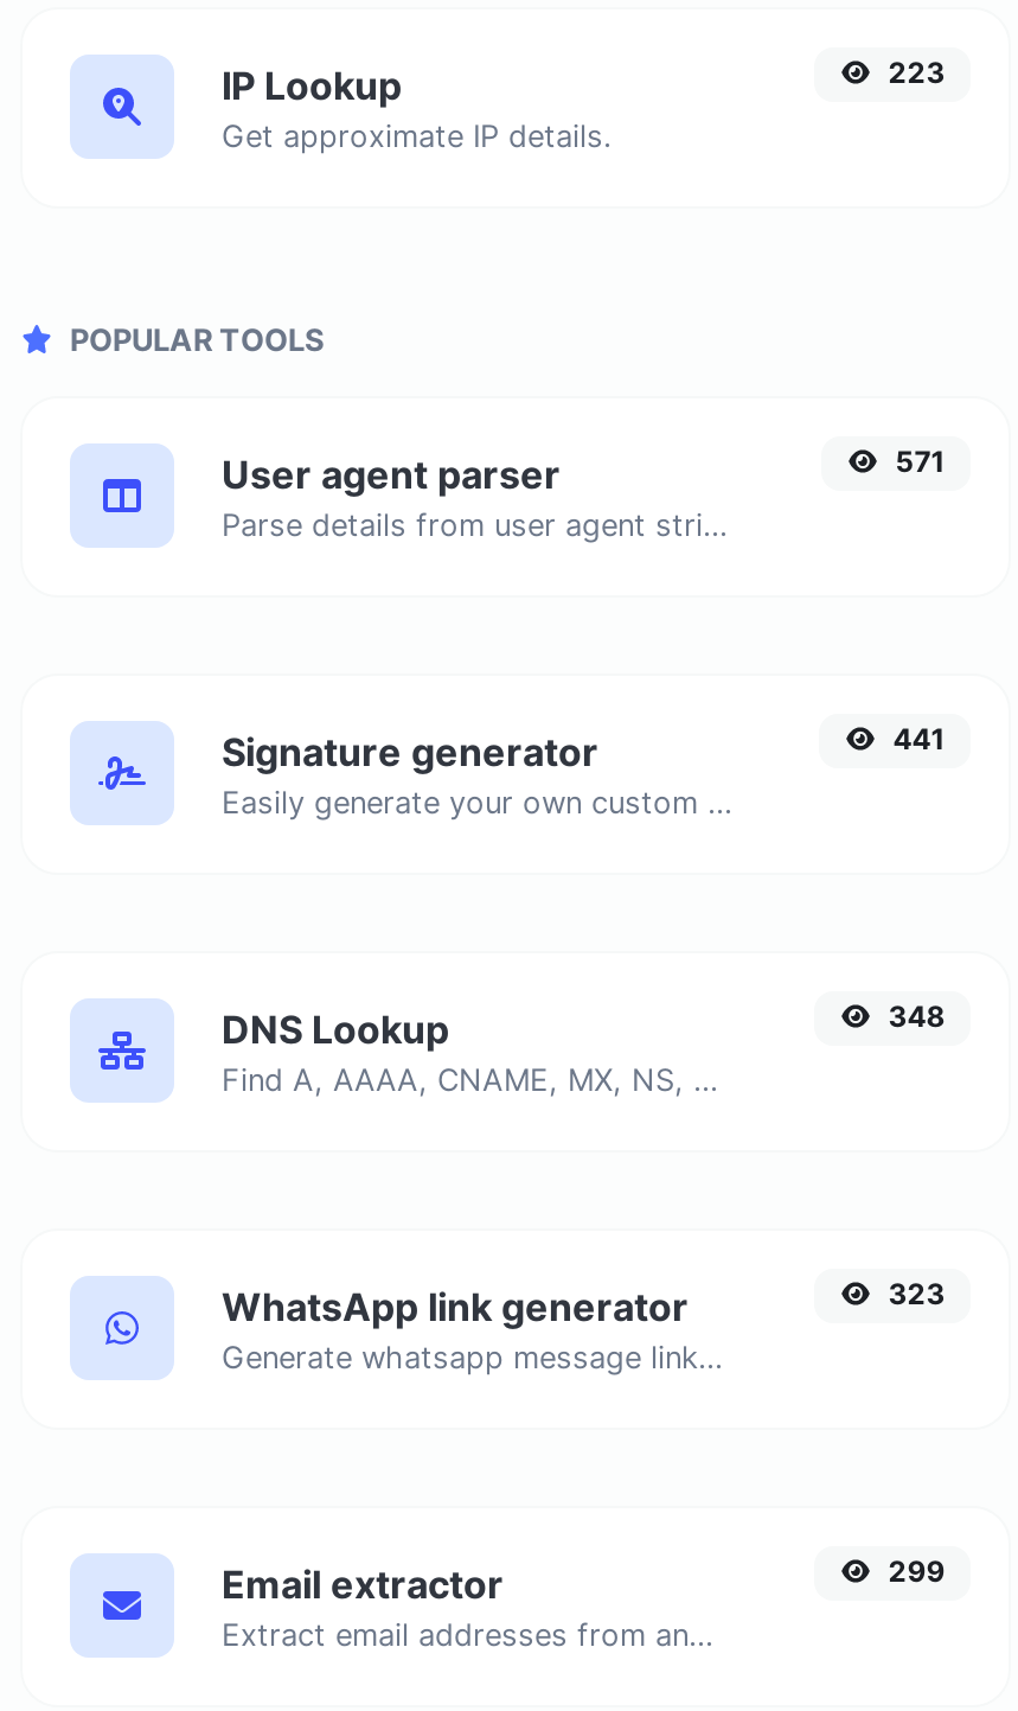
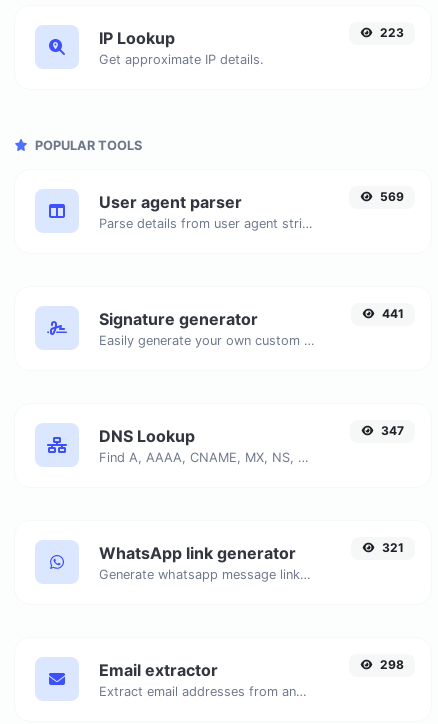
[888,444,945,480] 571 -> [377,189,404,204] 569
[881,999,945,1034] 348 -> [378,423,404,438] 347
[881,1276,945,1312] 323 -> [379,540,404,555] 321
[881,1554,945,1589] 299 -> [377,657,404,672] 298

